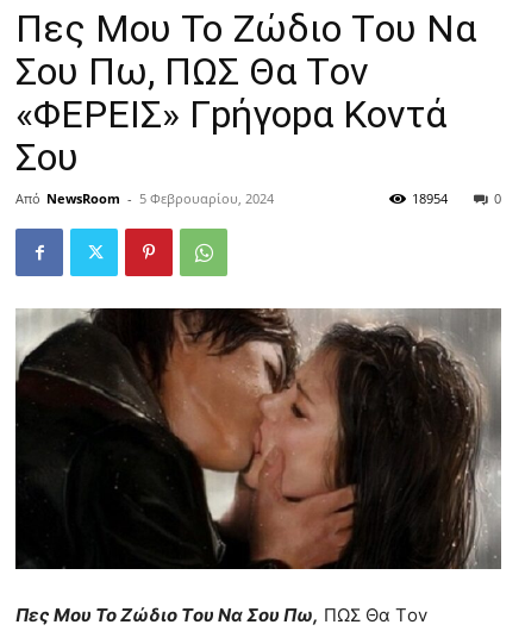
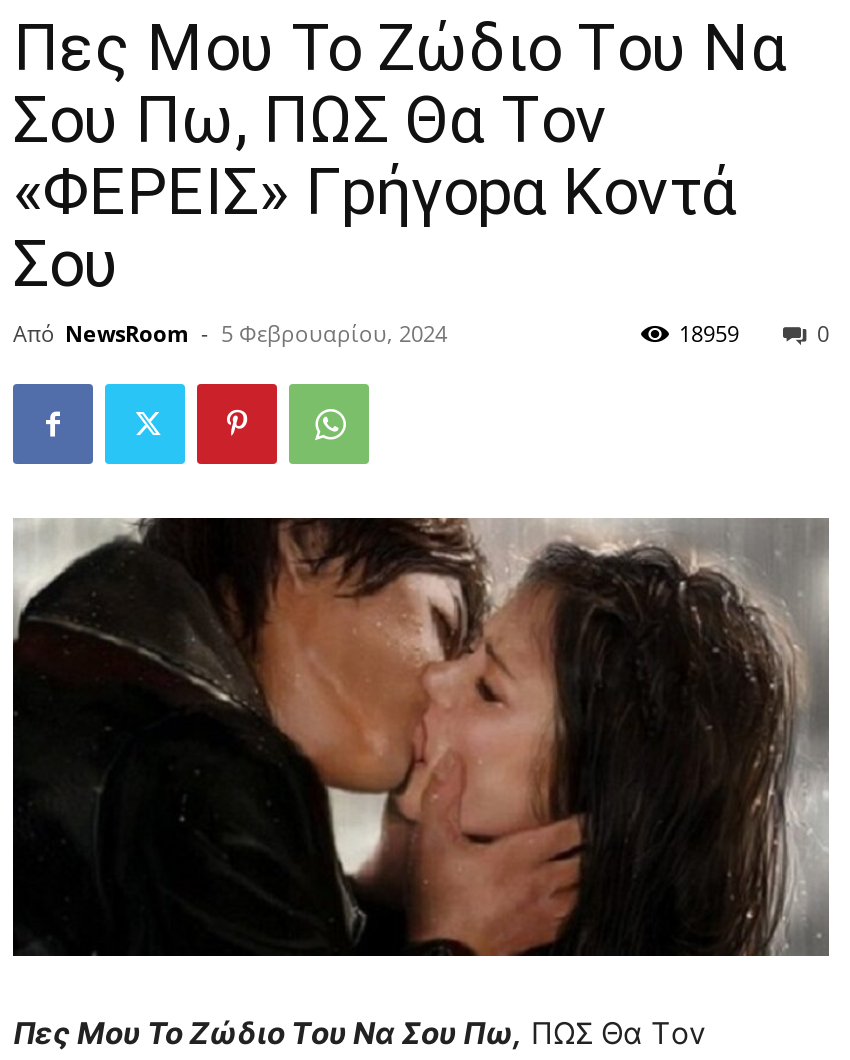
[412,189,448,207] 18954 -> [679,318,739,348] 18959

